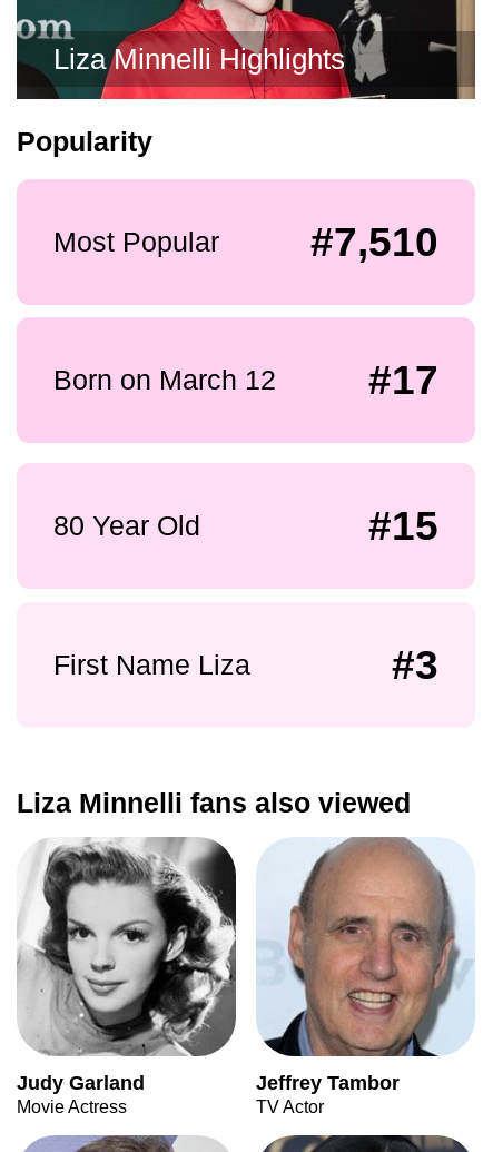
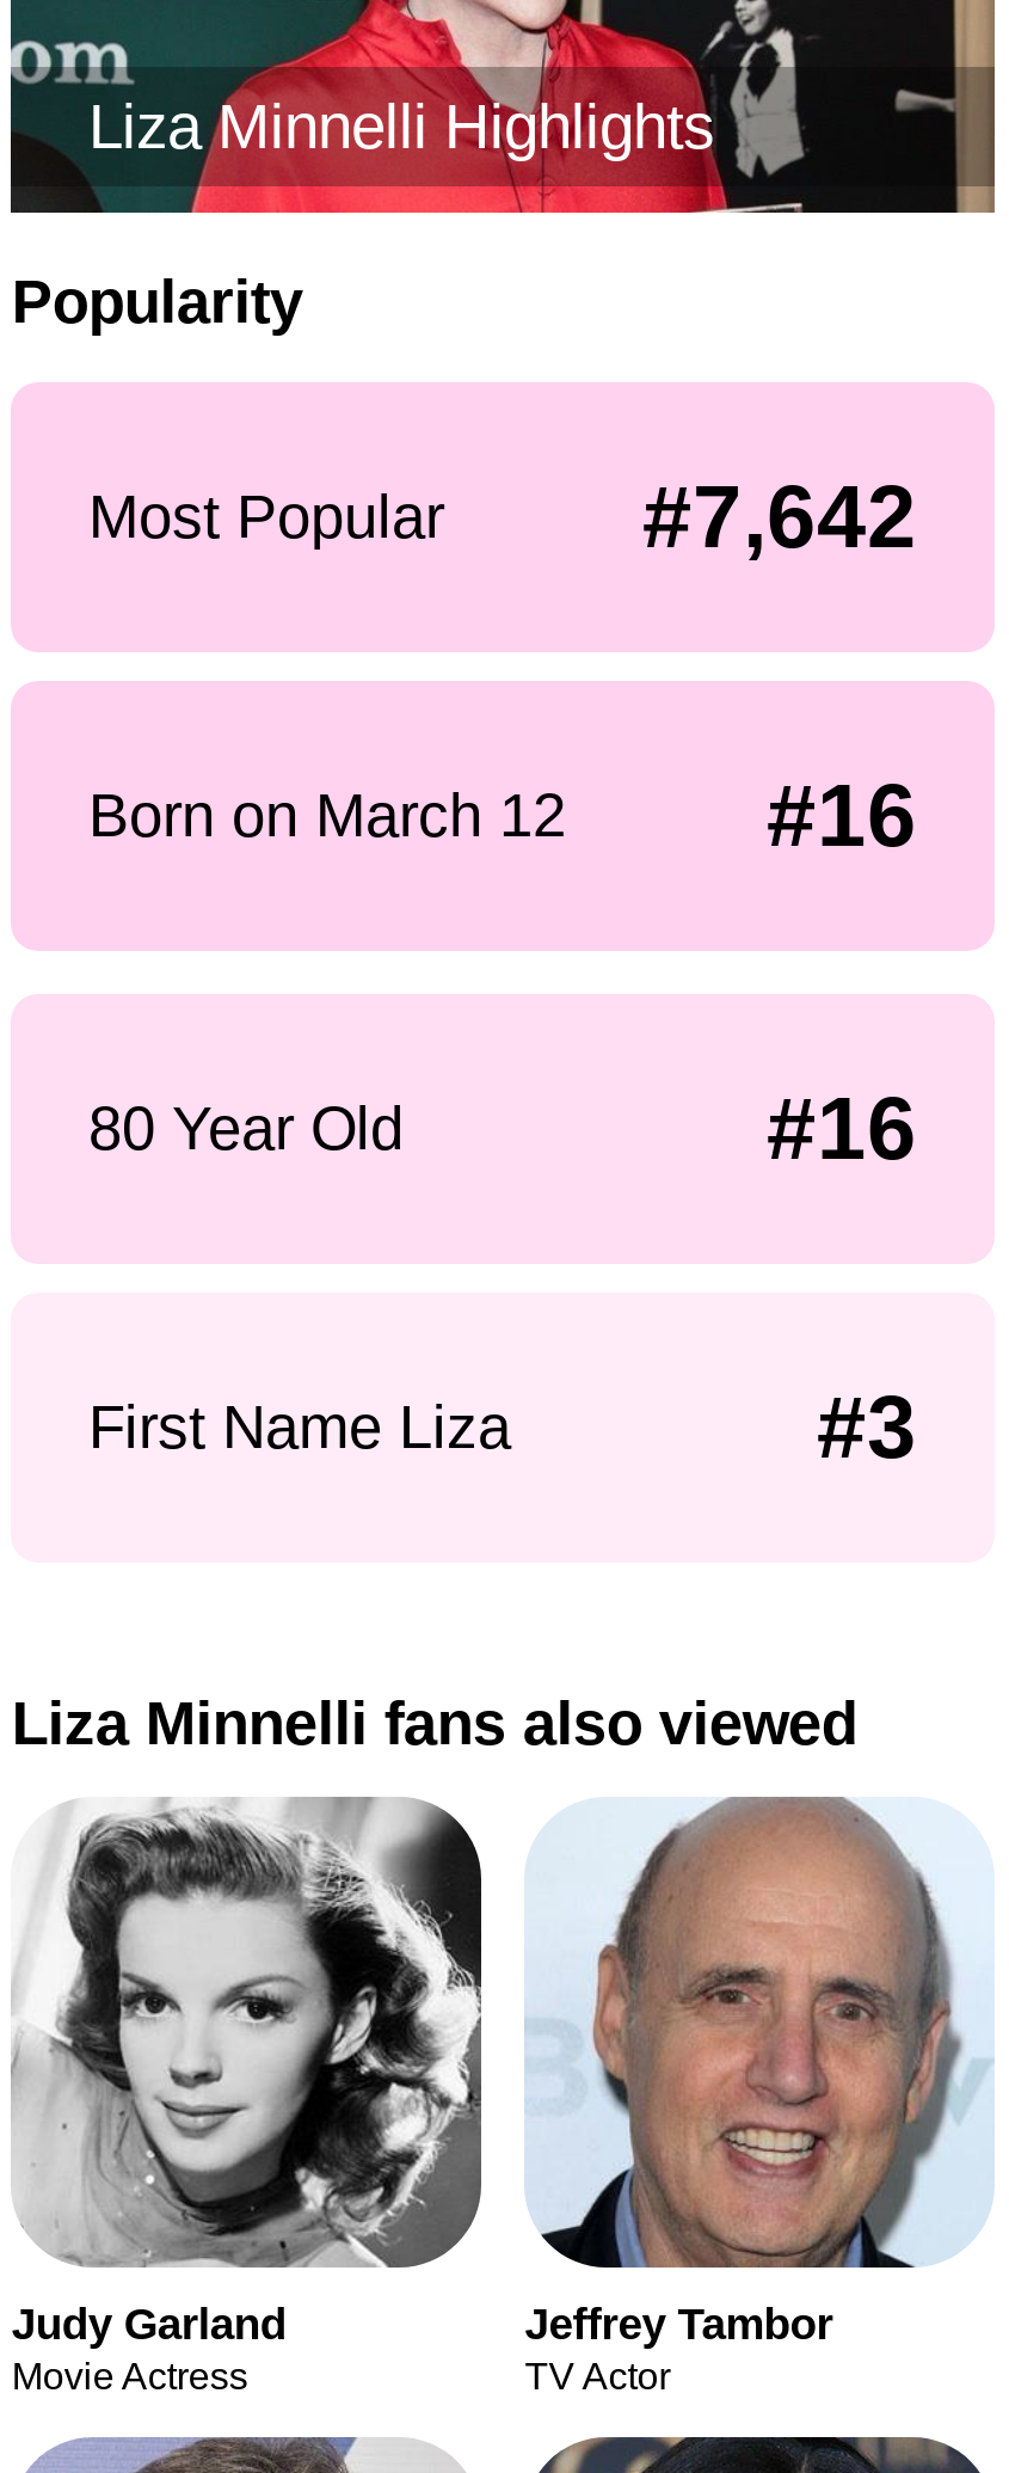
[311,219,439,264] #7,510 -> [642,470,917,568] #7,642
[369,357,439,403] #17 -> [767,767,917,865] #16
[369,504,439,549] #15 -> [767,1081,917,1179] #16

